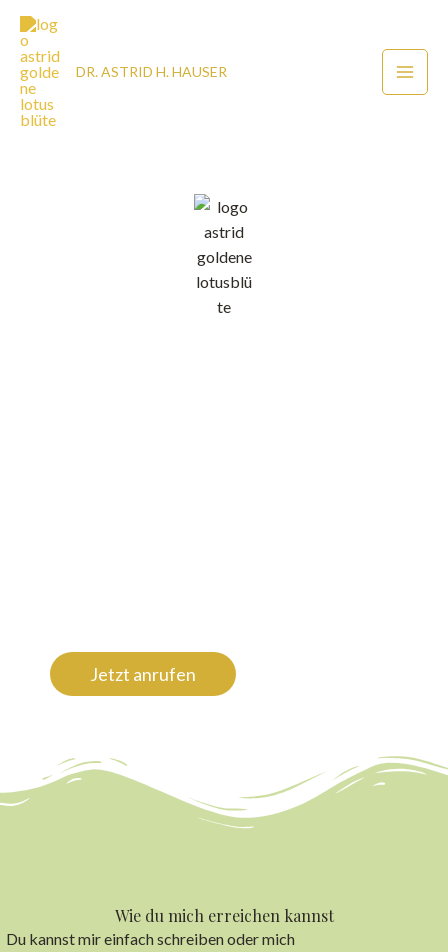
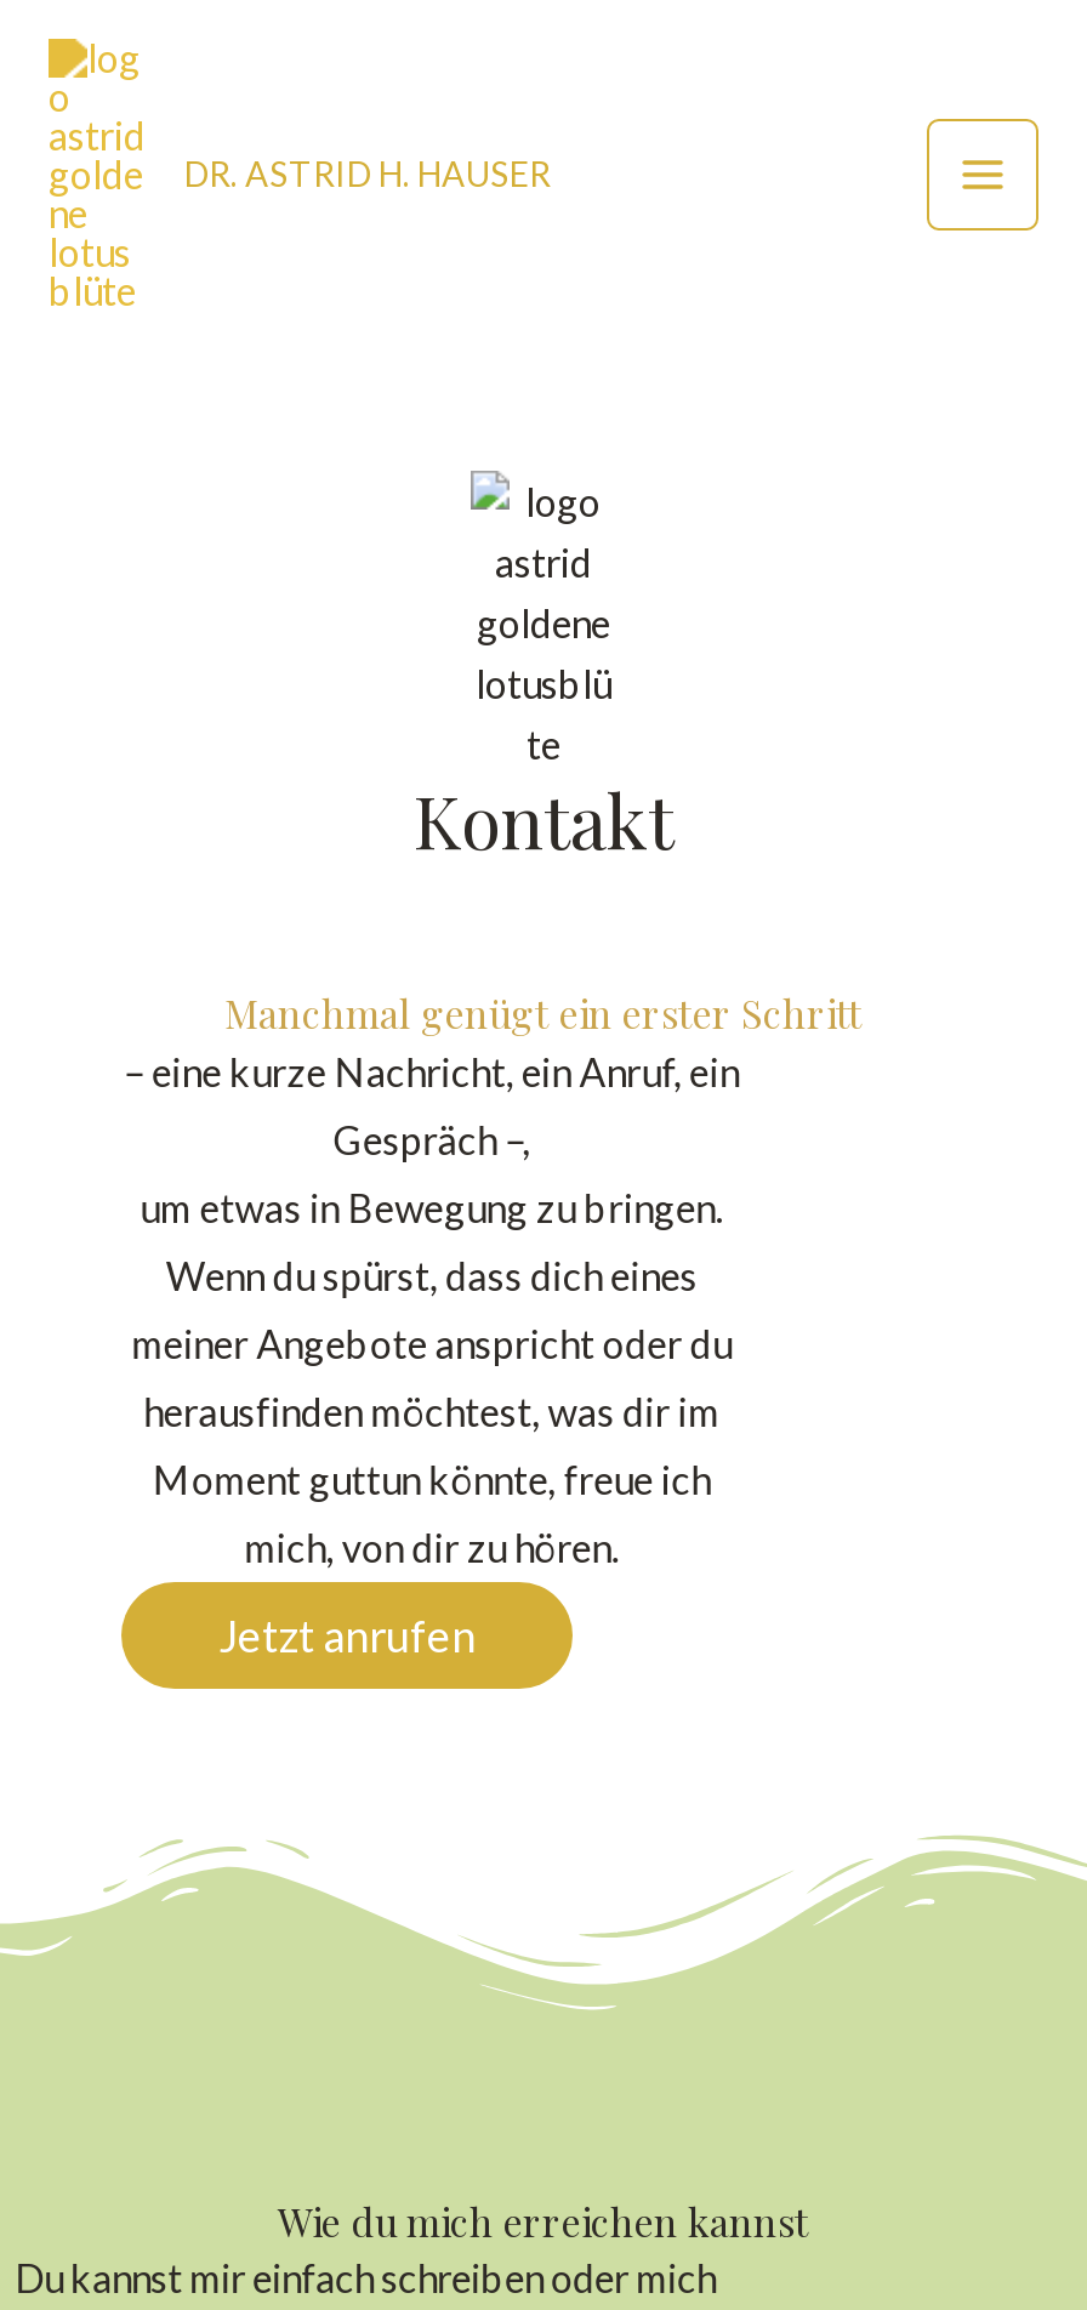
none -> [124,772,863,1570] Kontakt | Manchmal genügt ein erster Schritt | – eine kurze Nachricht, ein Anruf, ein | Gespräch –, | um etwas in Bewegung zu bringen. | Wenn du spürst, dass dich eines | meiner Angebote anspricht oder du | herausfinden möchtest, was dir im | Moment guttun könnte, freue ich | mich, von dir zu hören.

